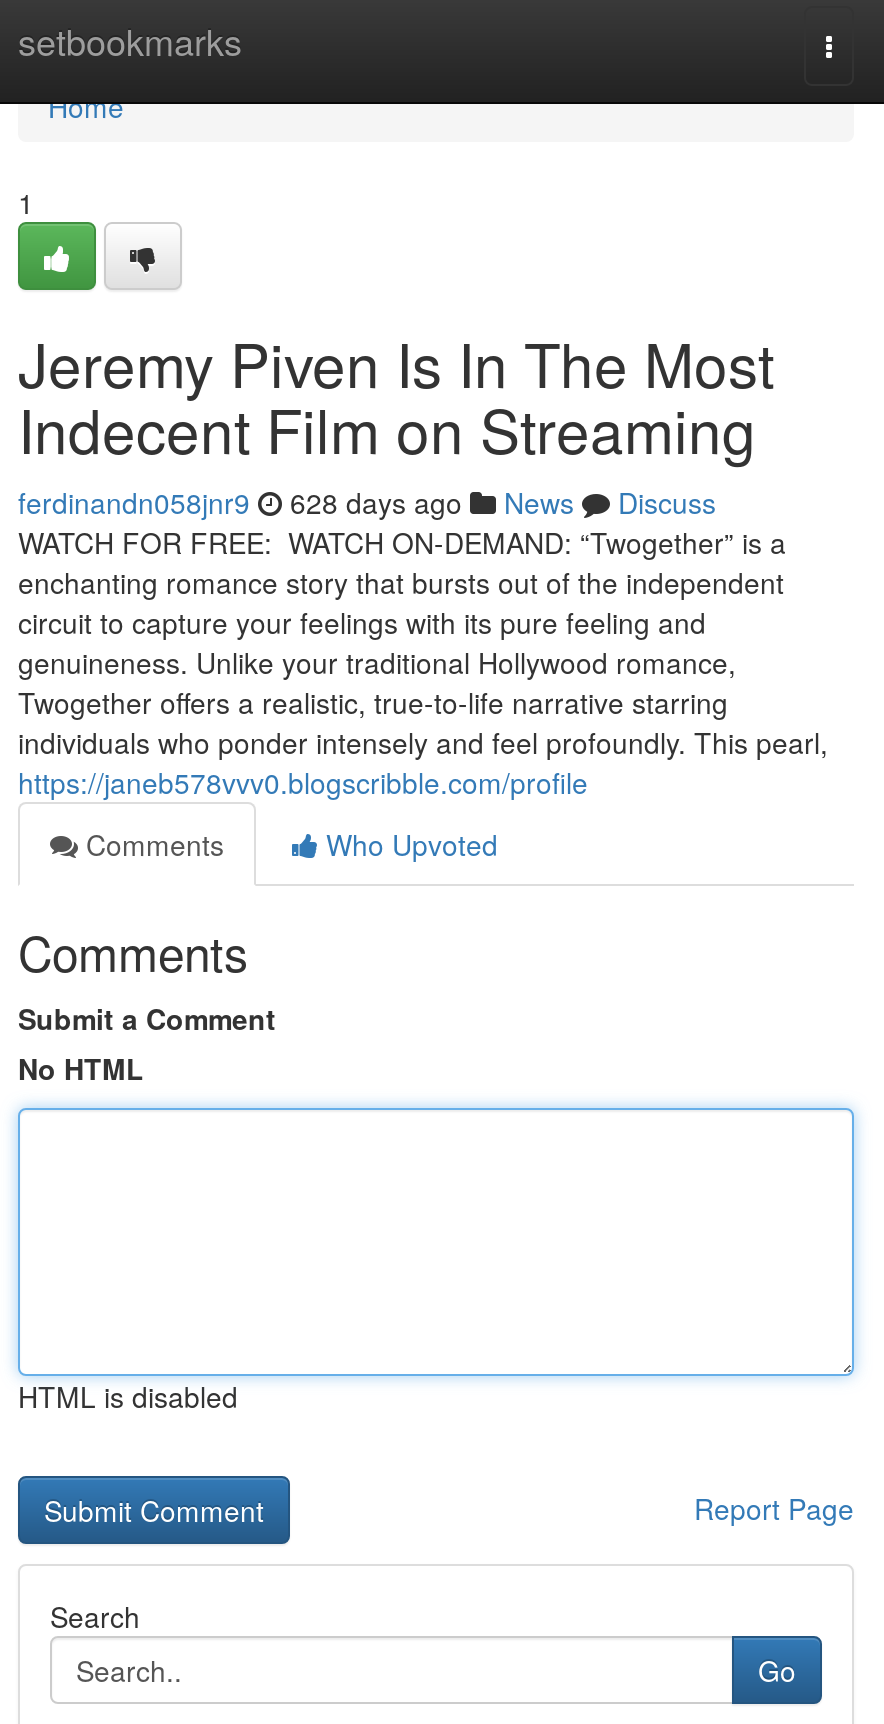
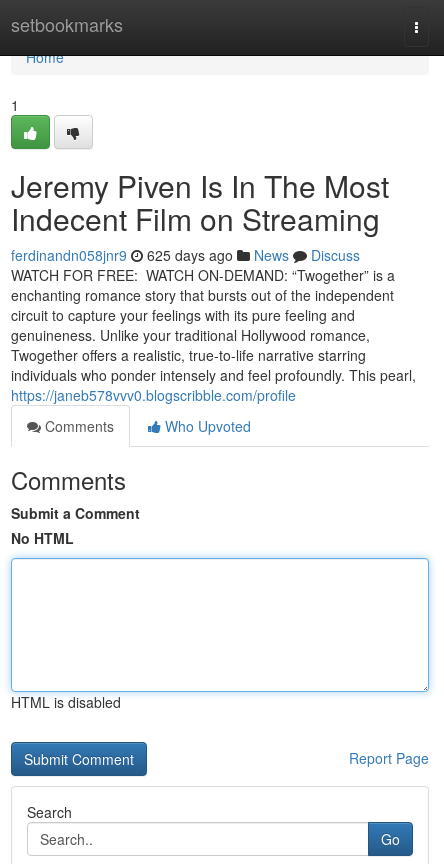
[18,482,716,522] ferdinandn058jnr9 628 days ago News Discuss -> [11,245,360,265] ferdinandn058jnr9 625 days ago News Discuss

